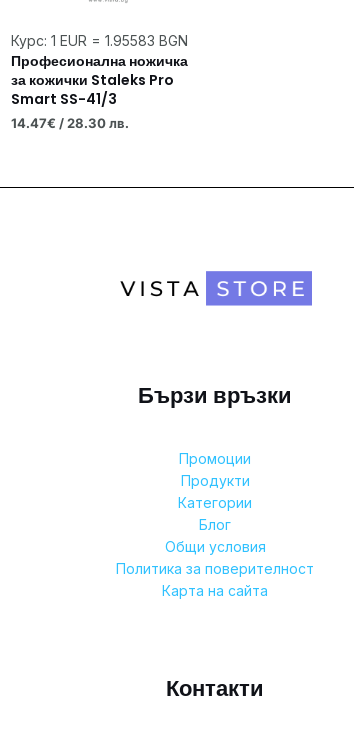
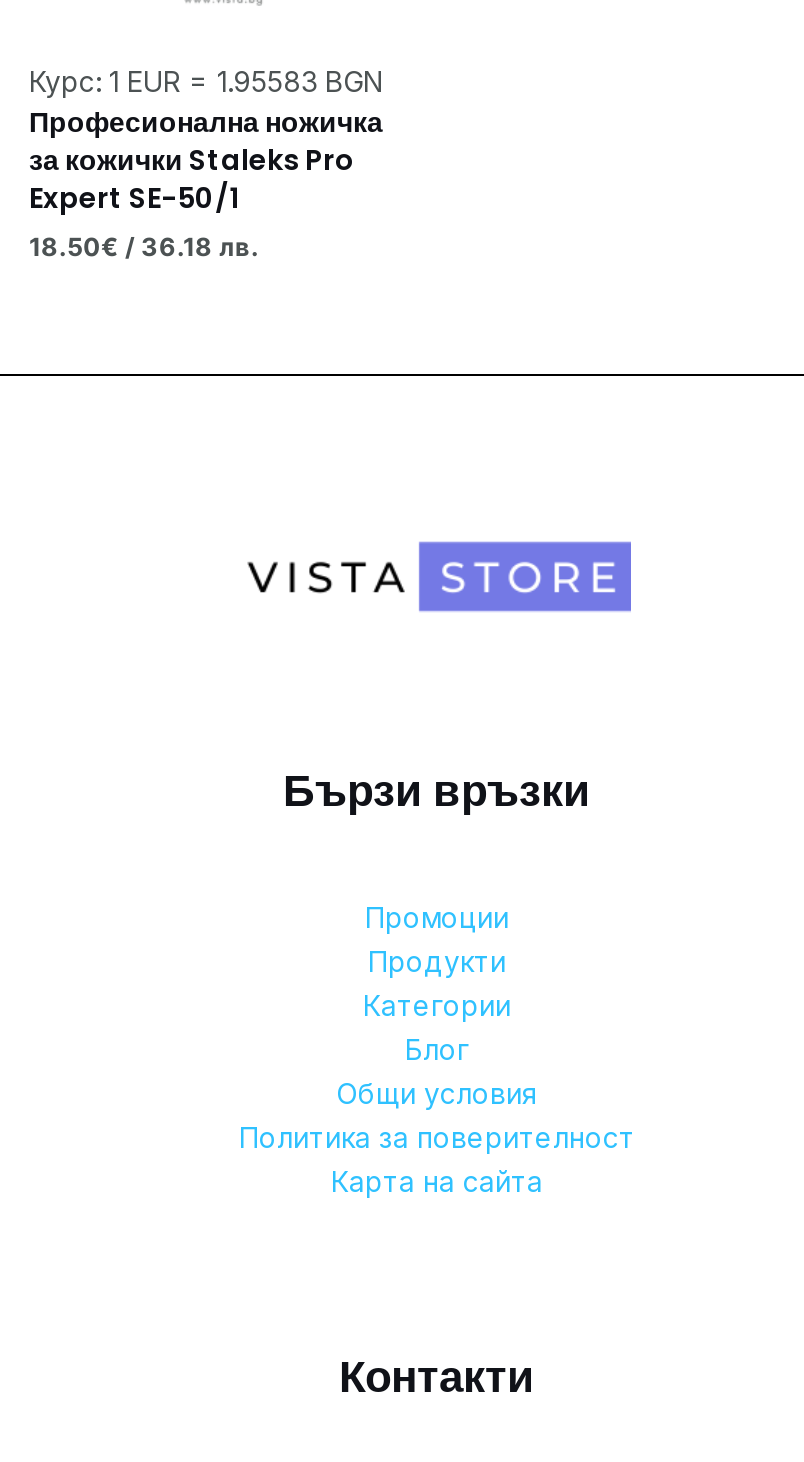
[11,89,129,131] Smart SS-41/3 | 14.47€/ 28.30 лв. -> [29,178,259,262] Expert SE-50/1 | 18.50€/ 36.18 лв.

